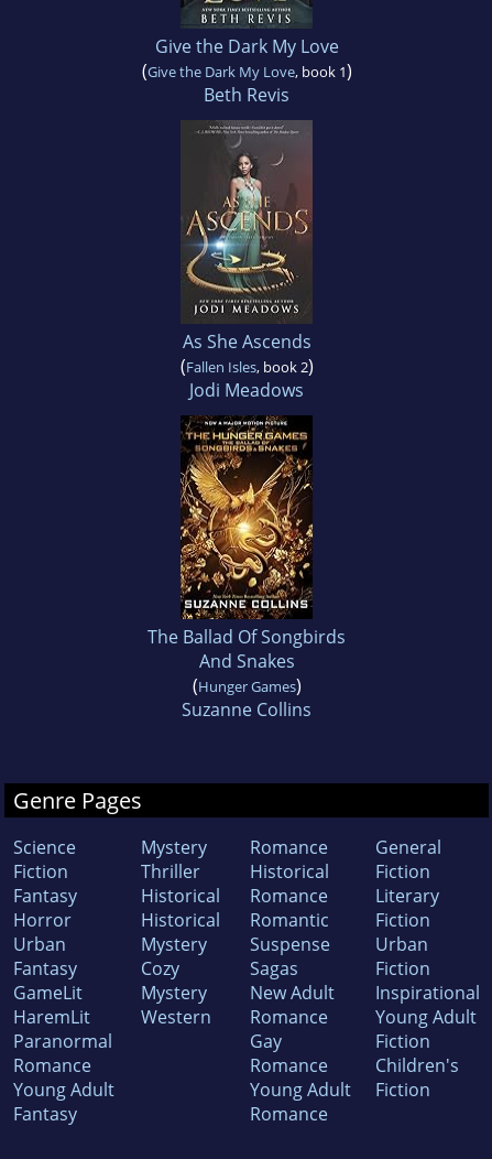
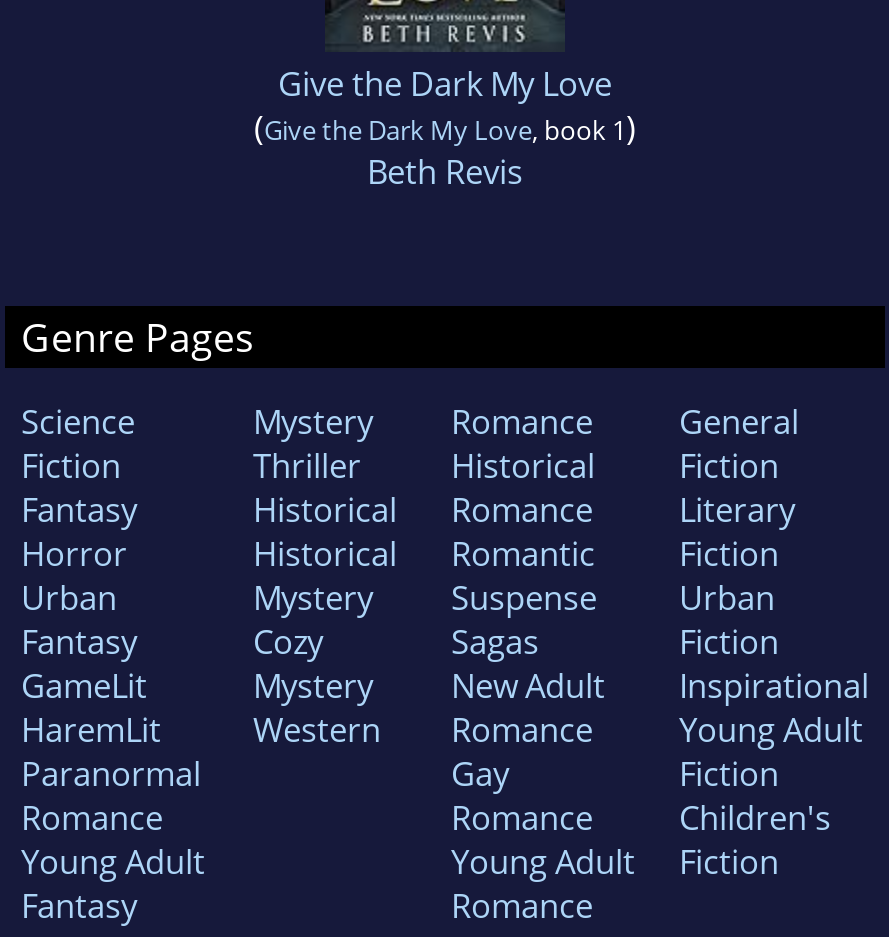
[180,120,314,402] [image] | As She Ascends | (Fallen Isles, book 2) | Jodi Meadows -> none
[147,414,346,722] [image] | The Ballad Of Songbirds | And Snakes | (Hunger Games) | Suzanne Collins -> none

